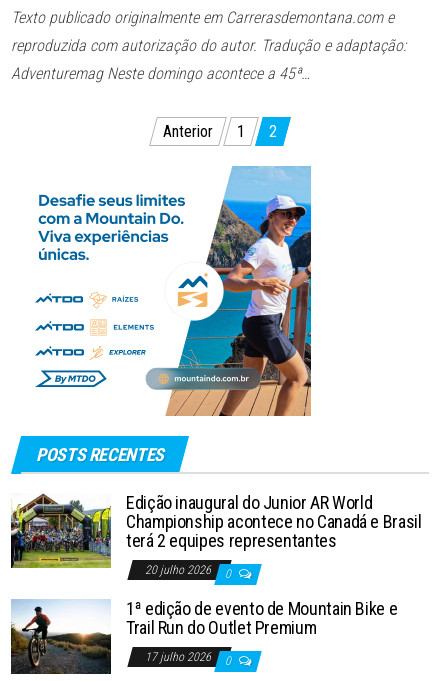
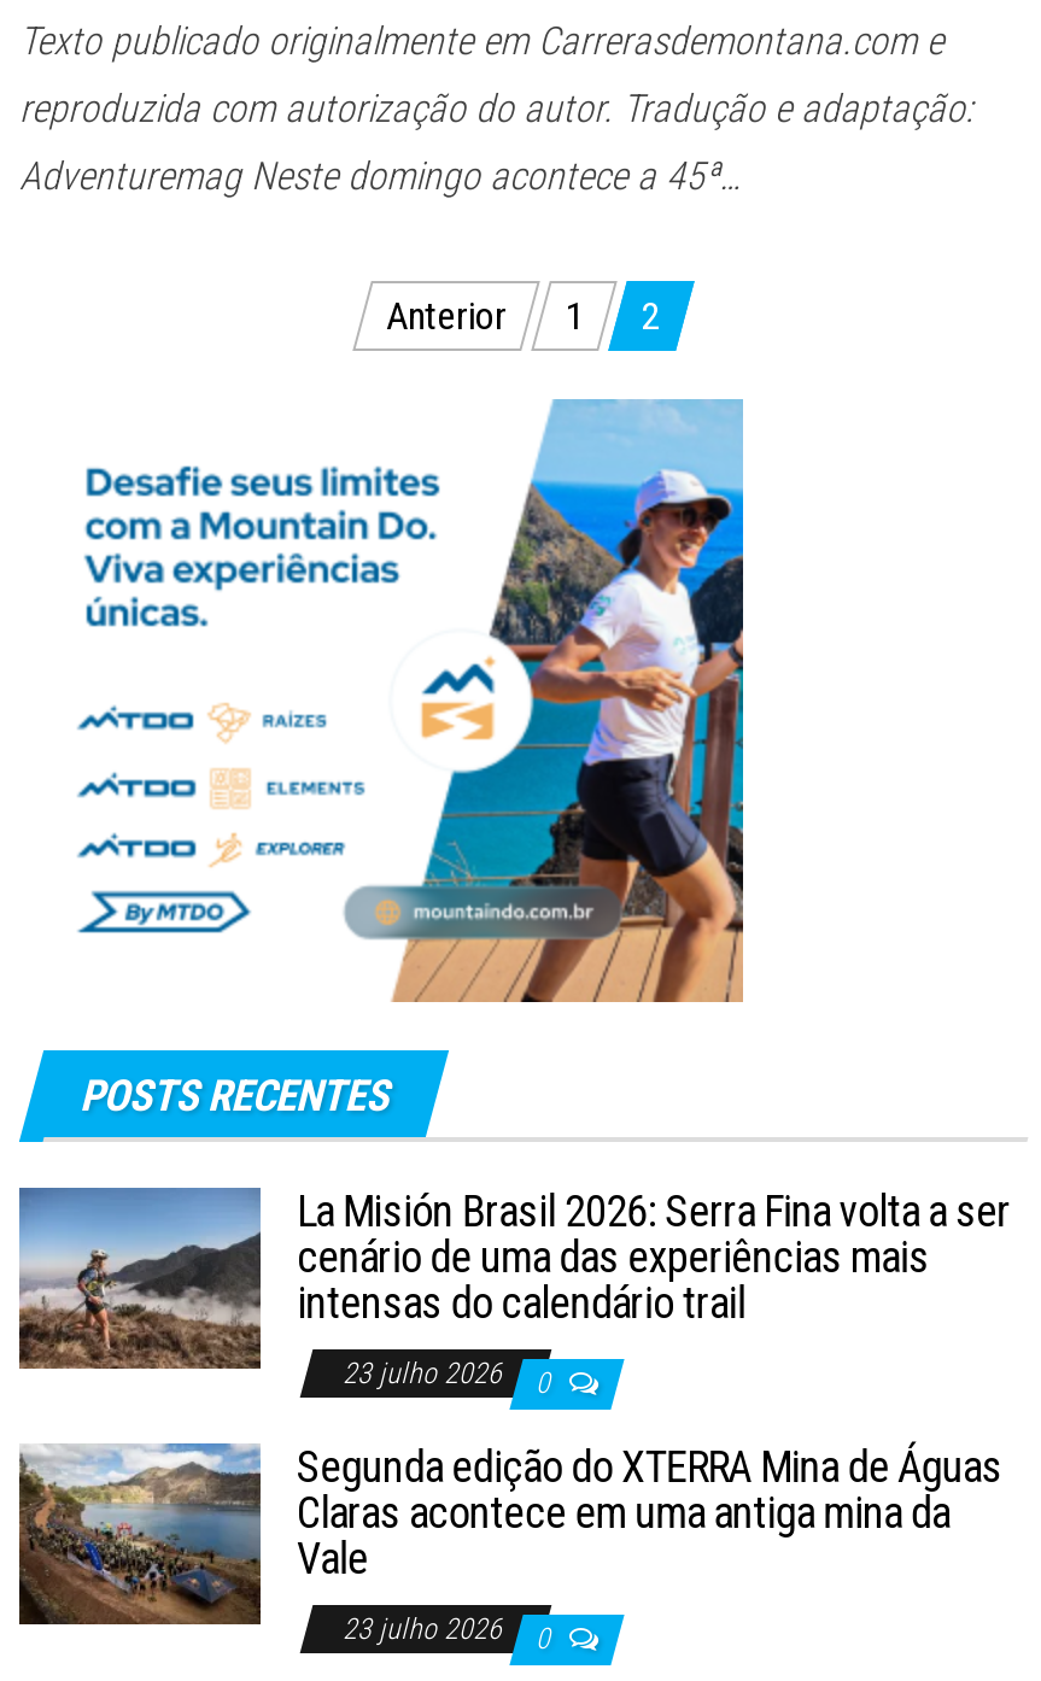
[10,492,422,569] [image] | Edição inaugural do Junior AR World | Championship acontece no Canadá e Brasil | terá 2 equipes representantes -> [17,1185,1010,1371] [image] | La Misión Brasil 2026: Serra Fina volta a ser | cenário de uma das experiências mais | intensas do calendário trail
[145,563,234,581] 20 julho 2026 0 -> [343,1356,557,1399] 23 julho 2026 0
[10,598,397,675] [image] | 1ª edição de evento de Mountain Bike e | Trail Run do Outlet Premium -> [17,1440,1002,1670] [image] | Segunda edição do XTERRA Mina de Águas | Claras acontece em uma antiga mina da | Vale
[145,650,234,668] 17 julho 2026 0 -> [343,1612,557,1655] 23 julho 2026 0

